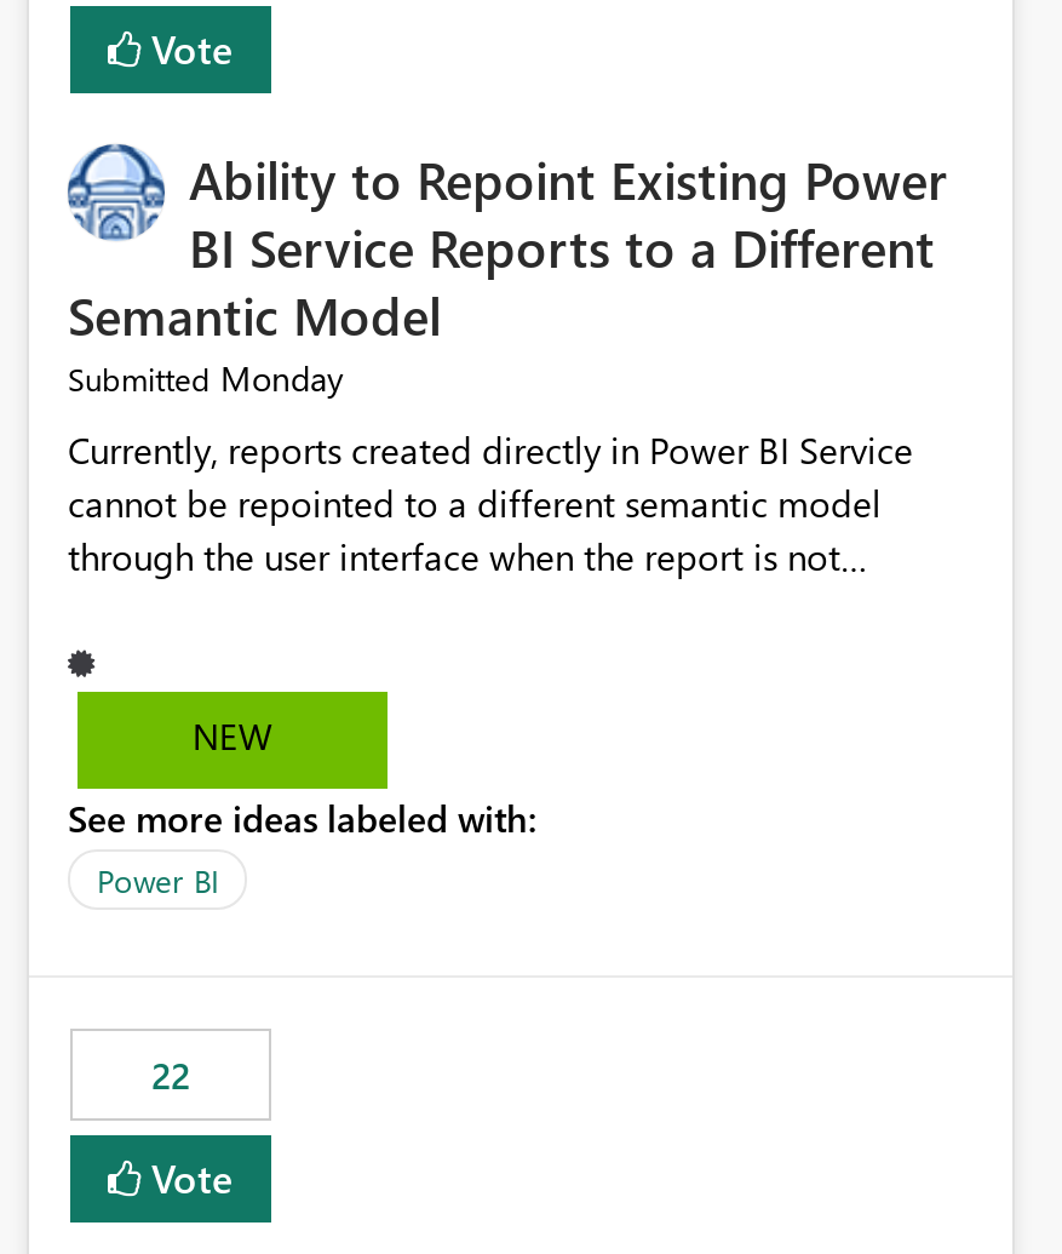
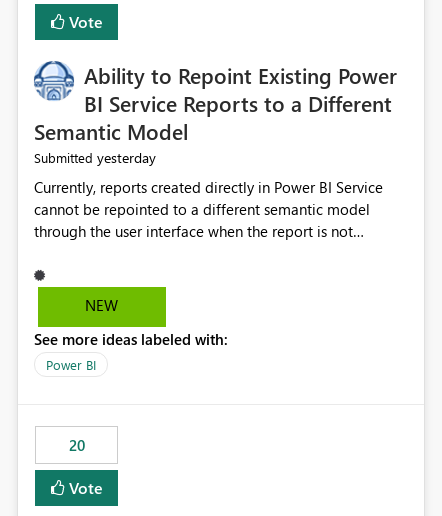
[68,356,344,402] Submitted Monday -> [34,148,156,167] Submitted yesterday
[151,1051,190,1100] 22 -> [68,435,84,455] 20

